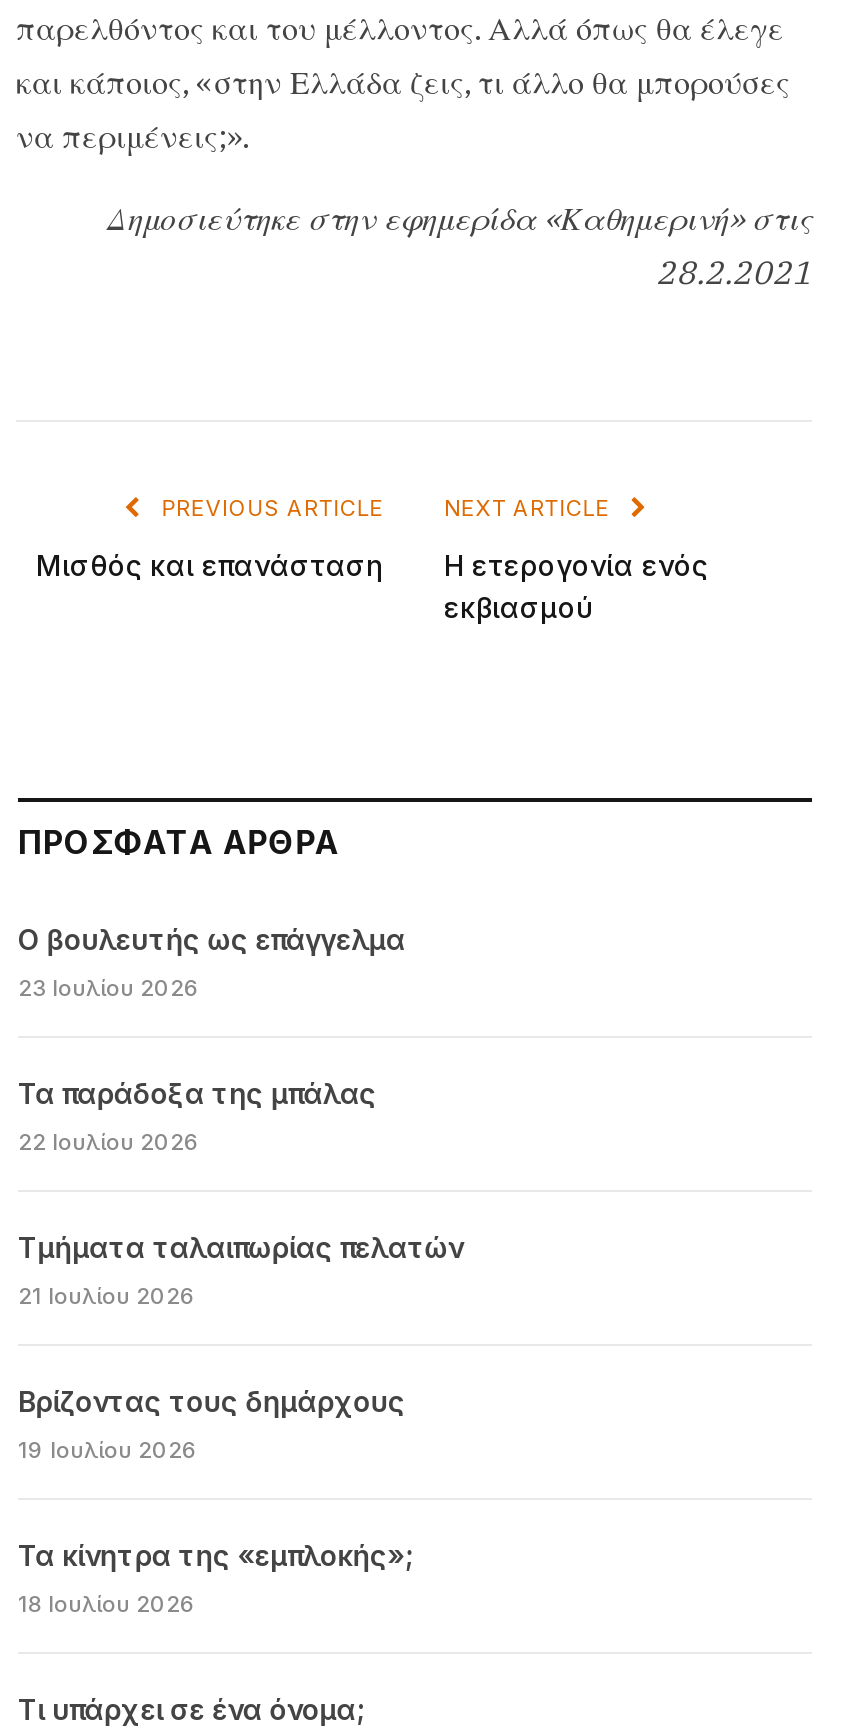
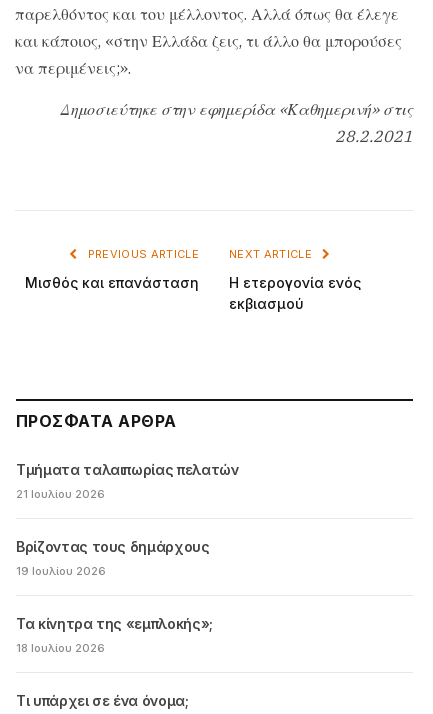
[18,921,405,1155] Ο βουλευτής ως επάγγελμα | 23 Ιουλίου 2026 | Τα παράδοξα της μπάλας | 22 Ιουλίου 2026 -> none

